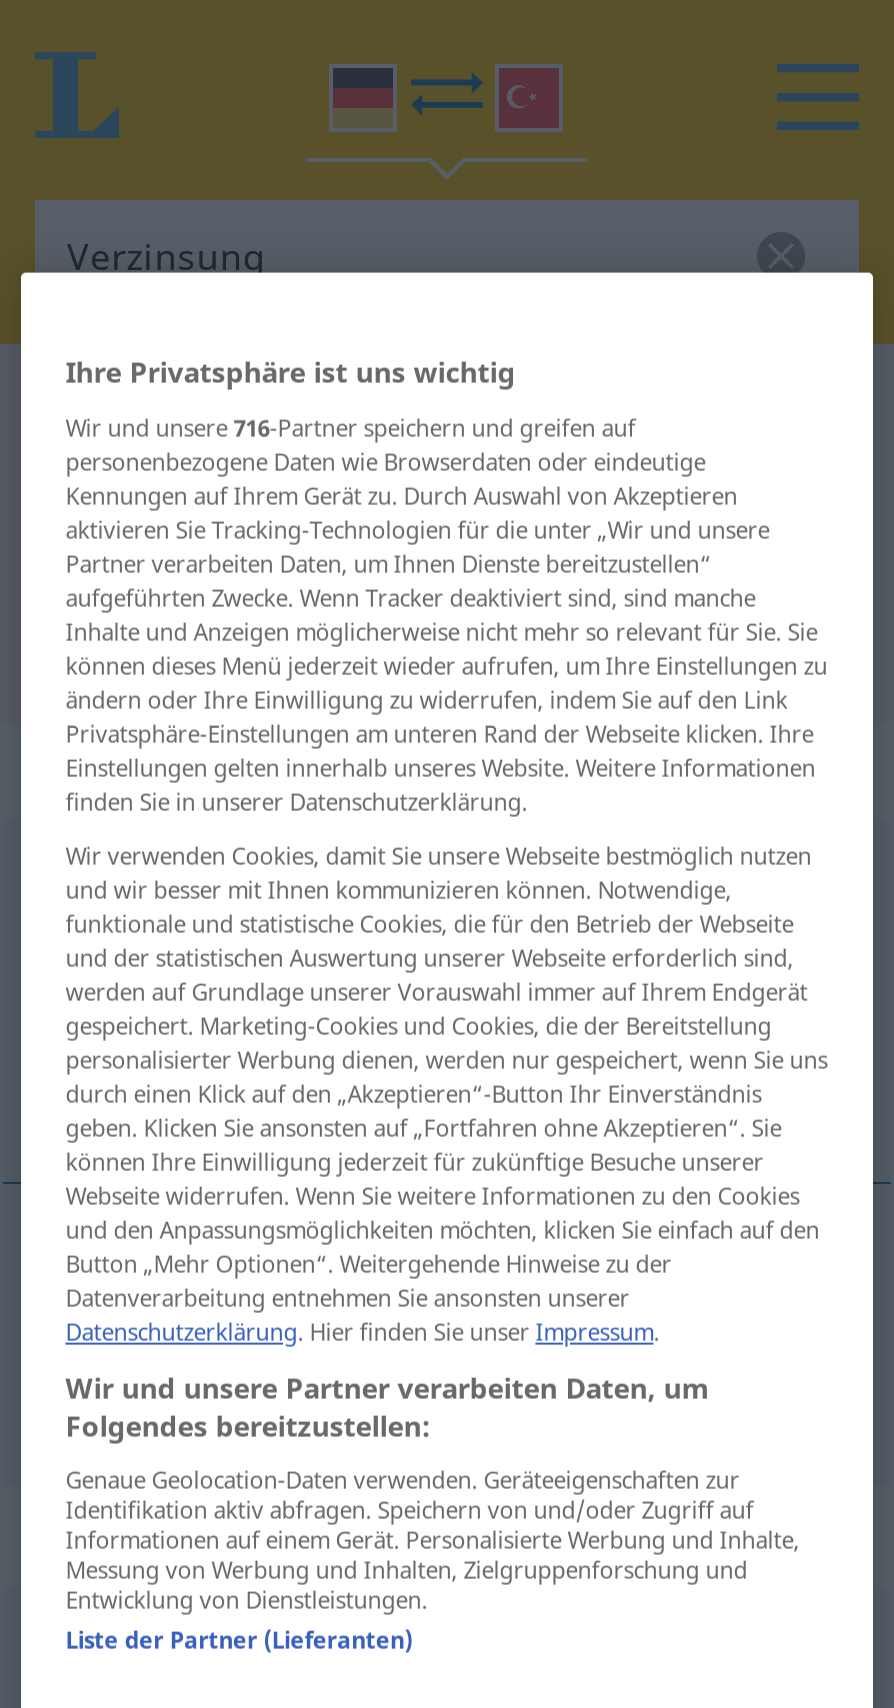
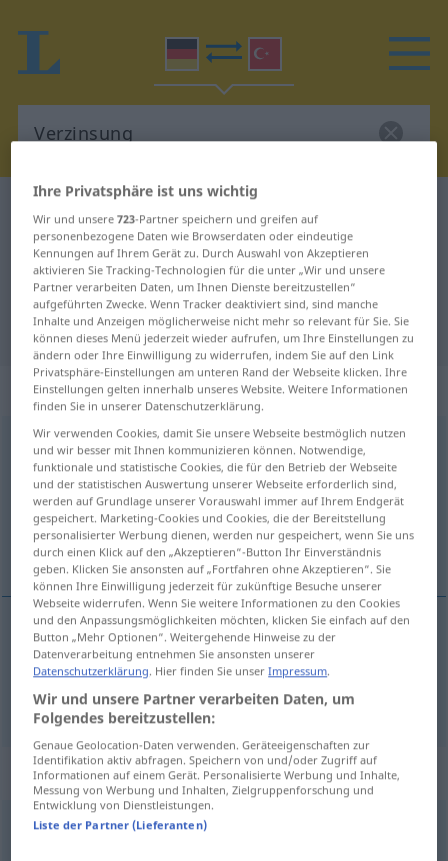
[65,413,635,443] Wir und unsere 716-Partner speichern und greifen auf -> [33,211,318,226] Wir und unsere 723-Partner speichern und greifen auf

